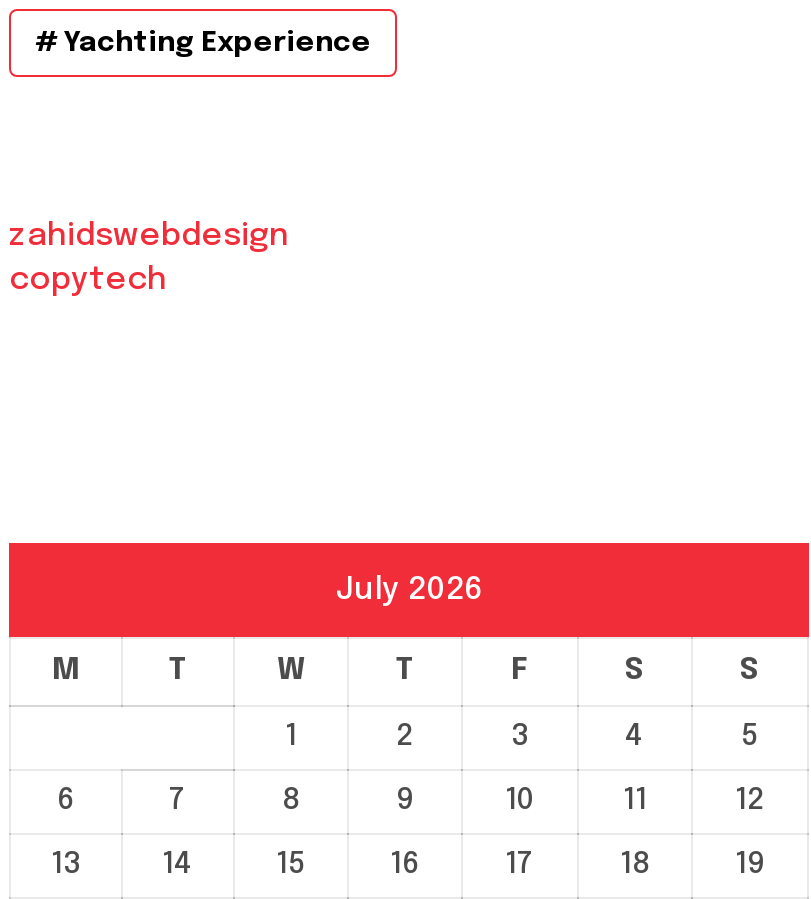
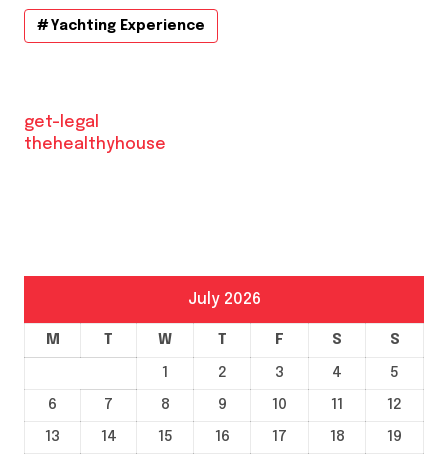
[9,219,289,297] zahidswebdesign | copytech -> [24,114,166,153] get-legal | thehealthyhouse

